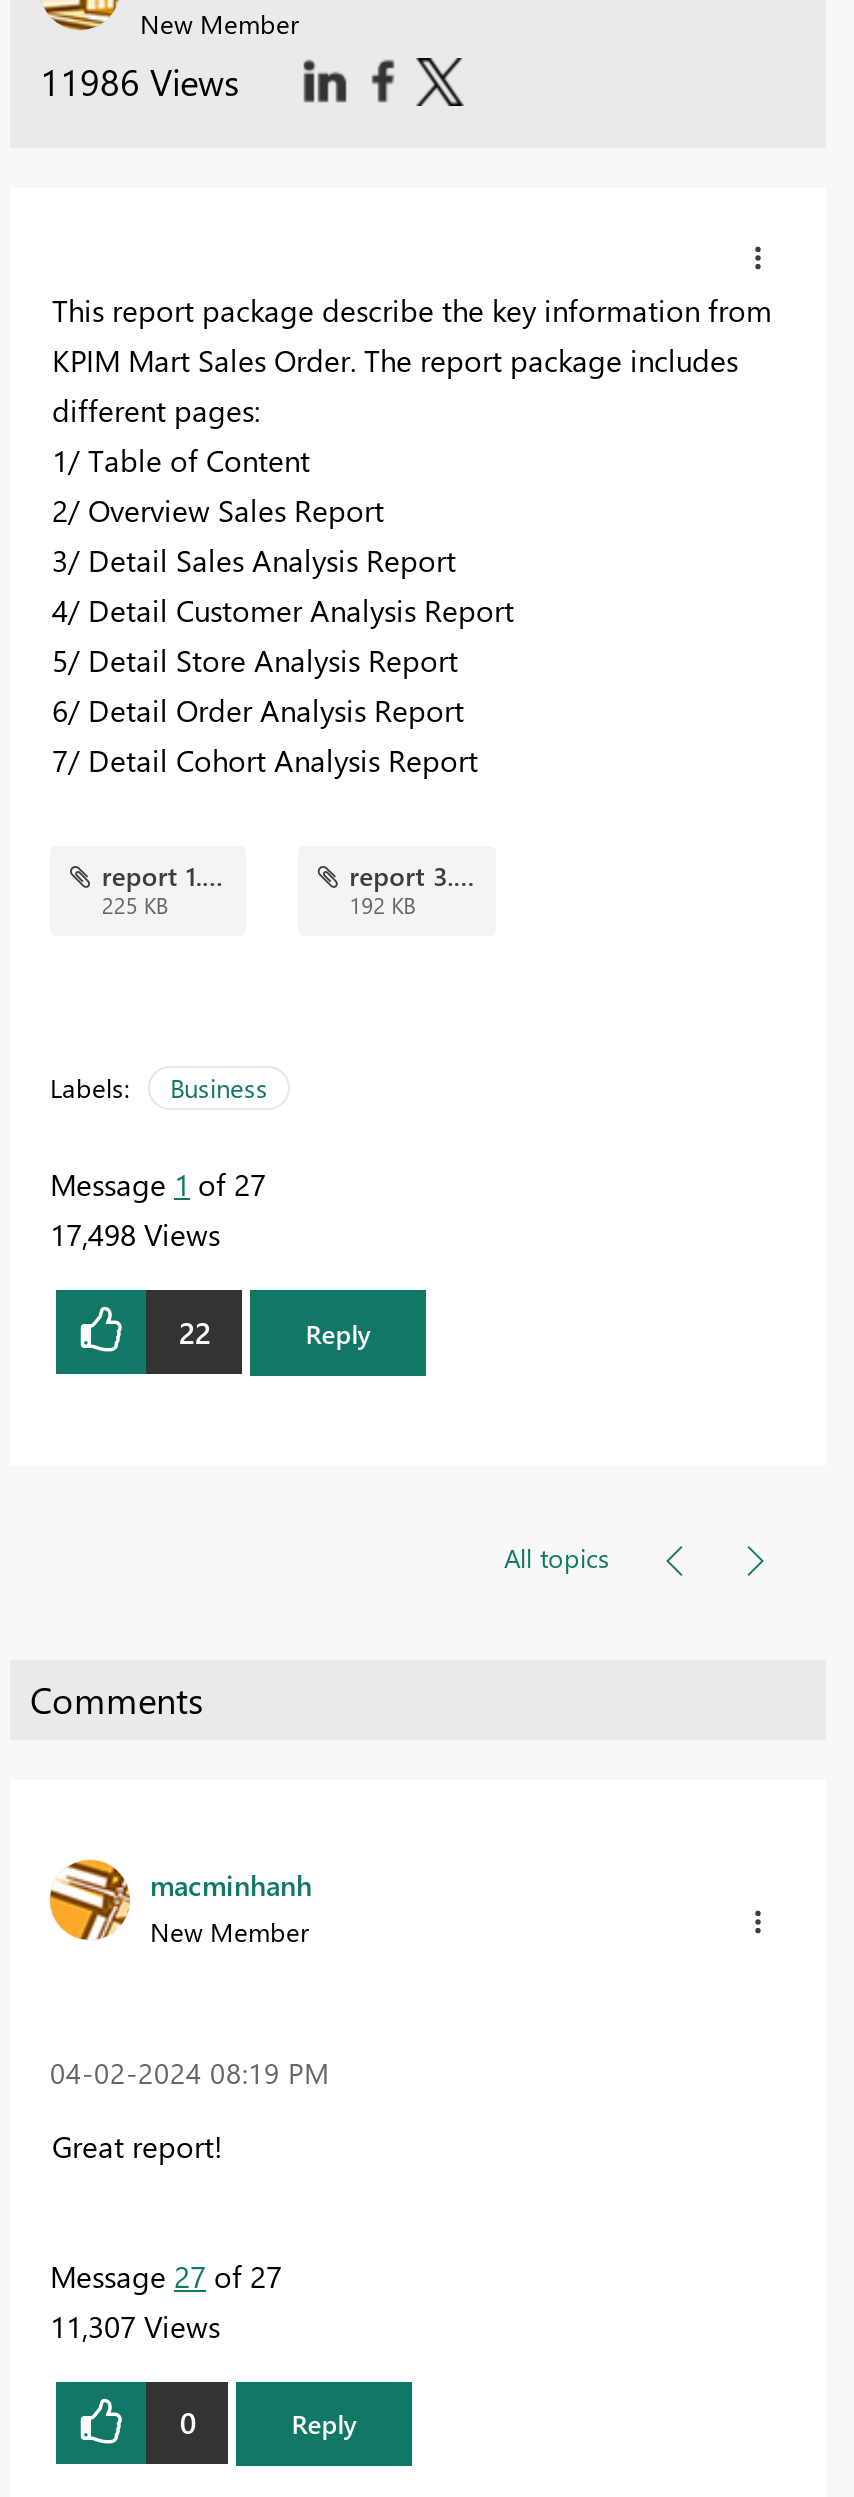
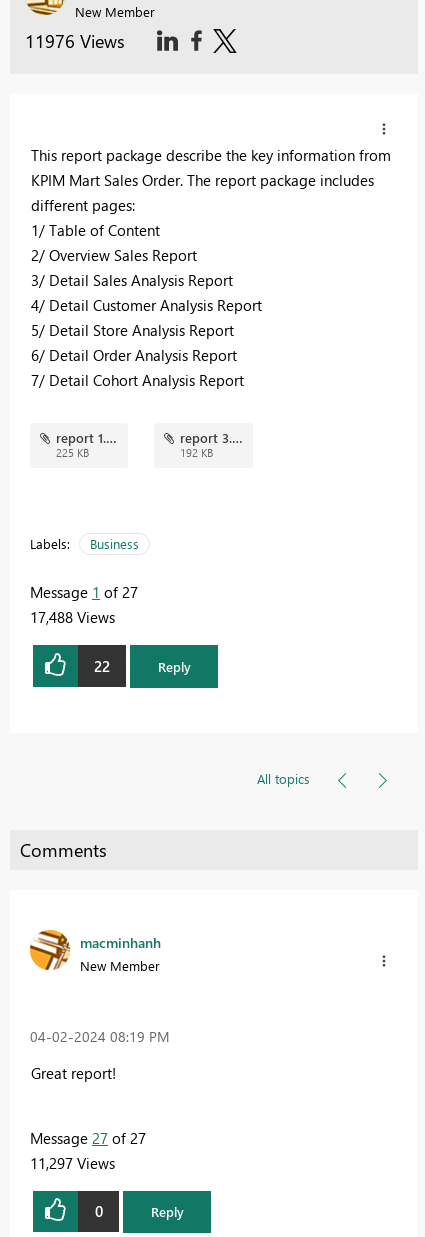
[40,58,240,106] 11986 Views -> [25,29,125,53] 11976 Views
[50,1215,220,1255] 17,498 Views -> [30,607,115,627] 17,488 Views
[50,2306,220,2346] 11,307 Views -> [30,1153,115,1173] 11,297 Views

